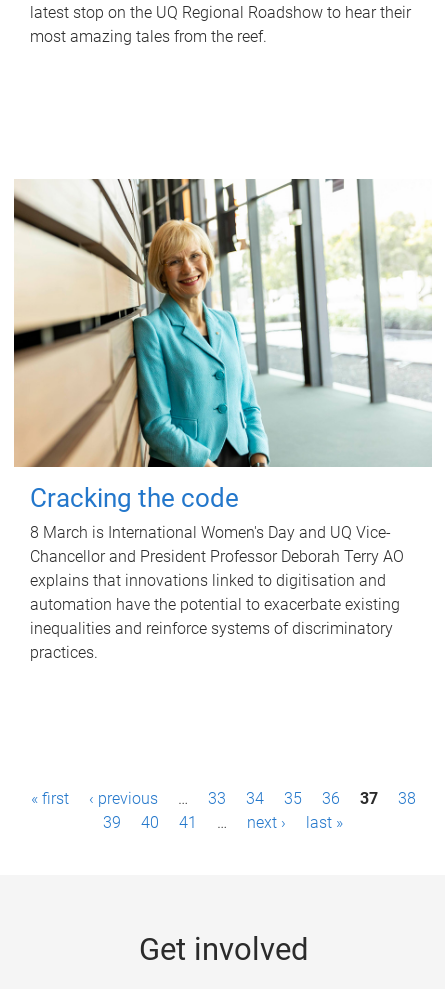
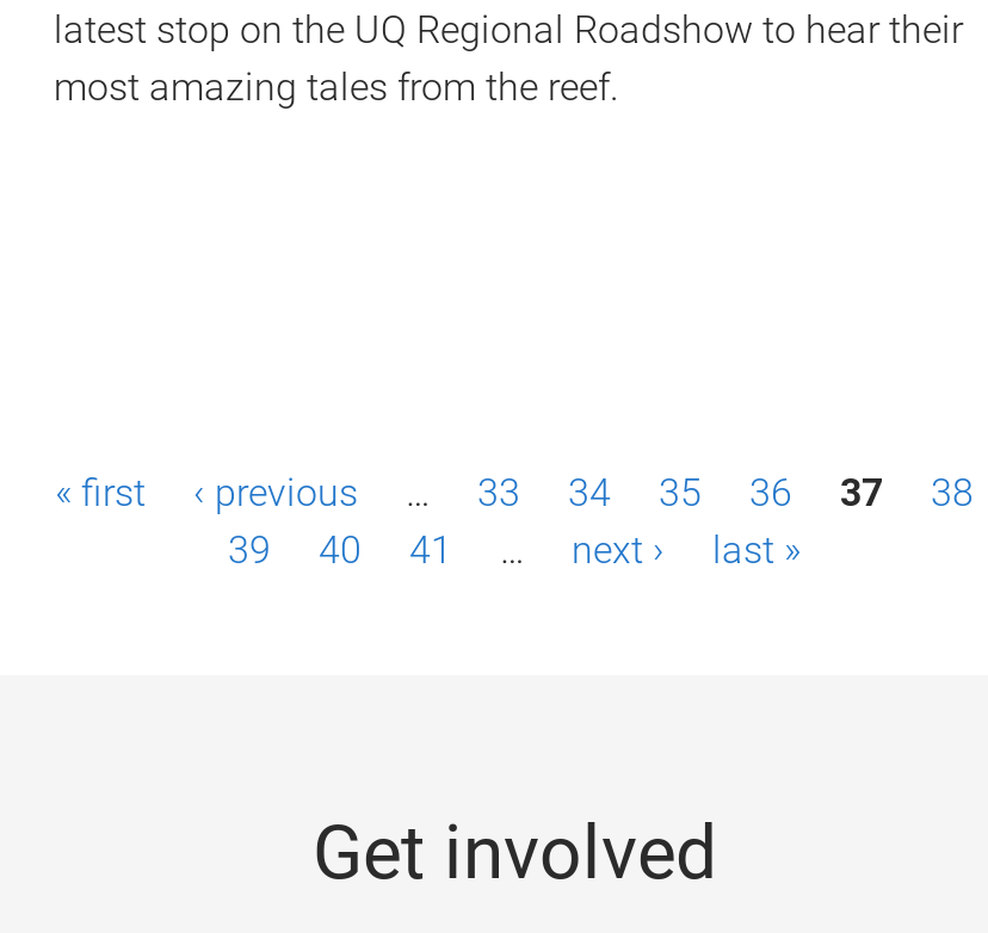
[13,178,432,662] [image] | Cracking the code | 8 March is International Women's Day and UQ Vice- | Chancellor and President Professor Deborah Terry AO | explains that innovations linked to digitisation and | automation have the potential to exacerbate existing | inequalities and reinforce systems of discriminatory | practices. -> none

